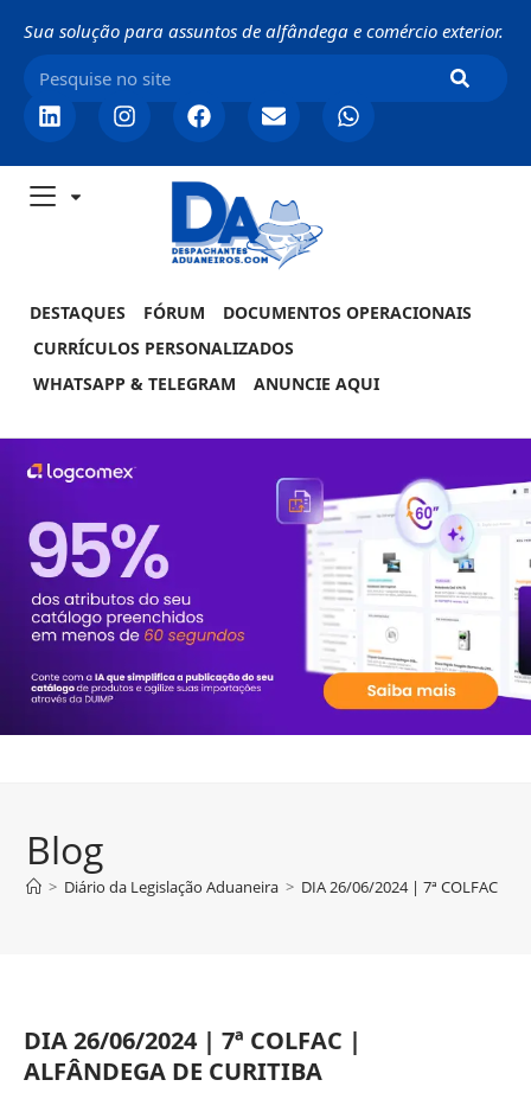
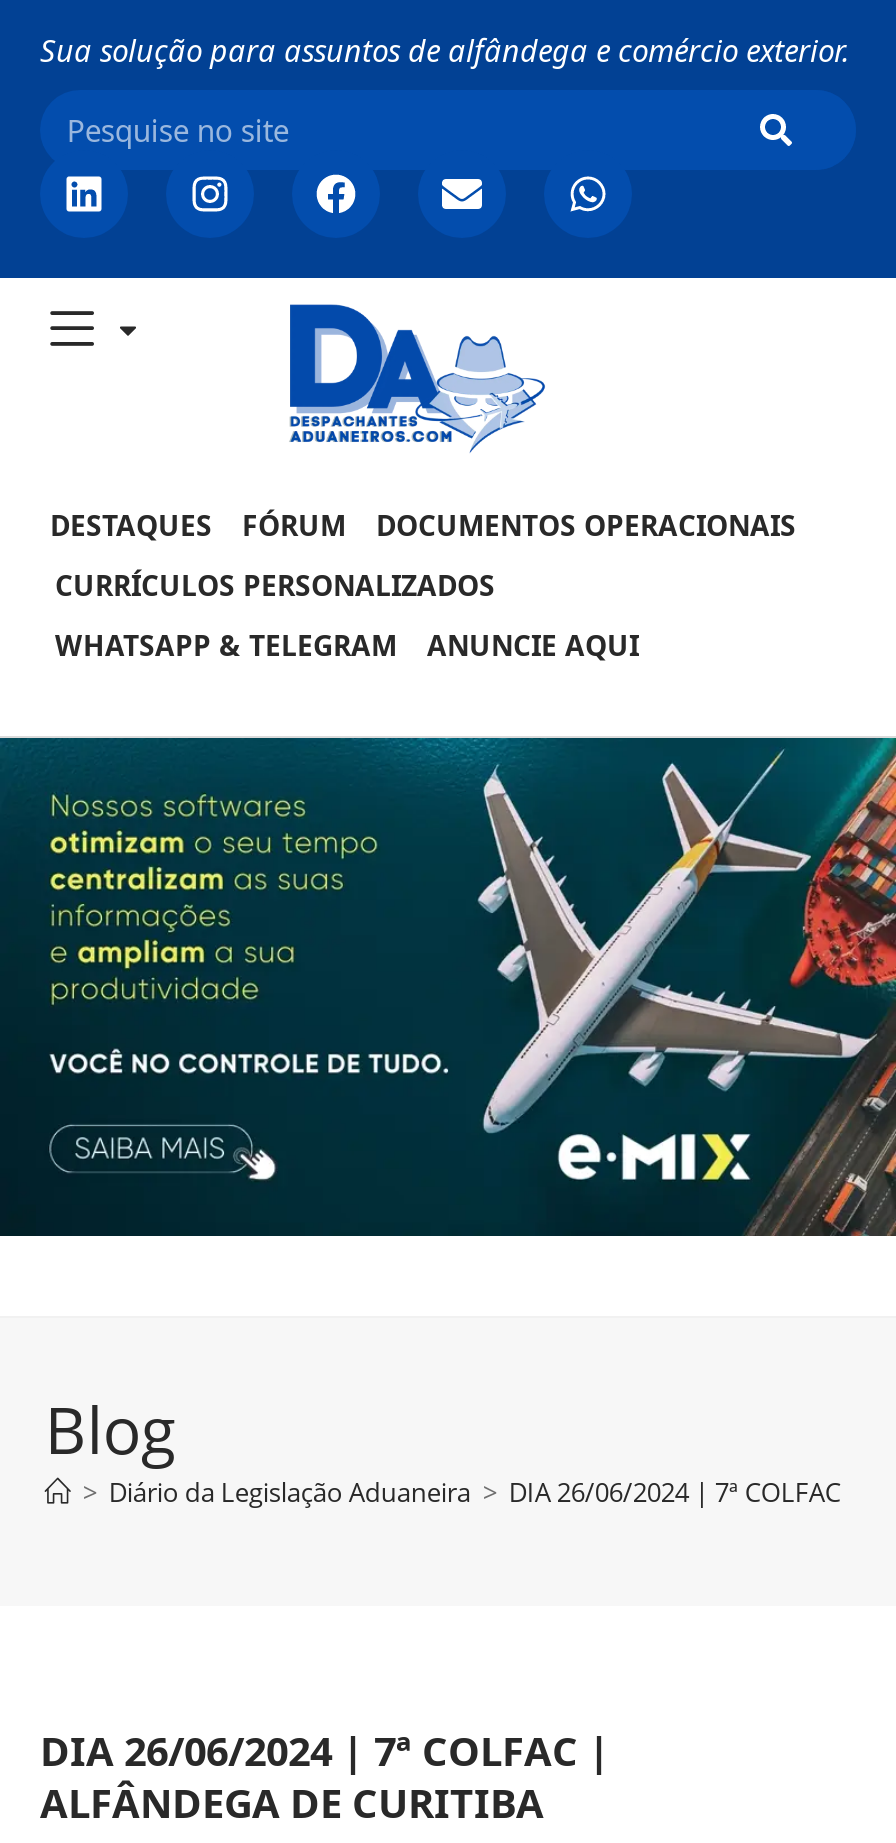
[4,437,527,736] [image] -> [6,736,890,1238] [image]

